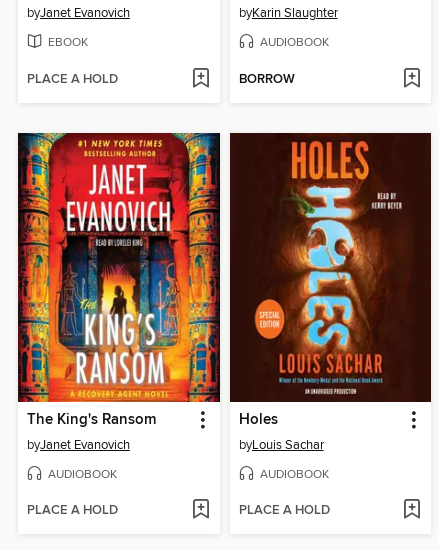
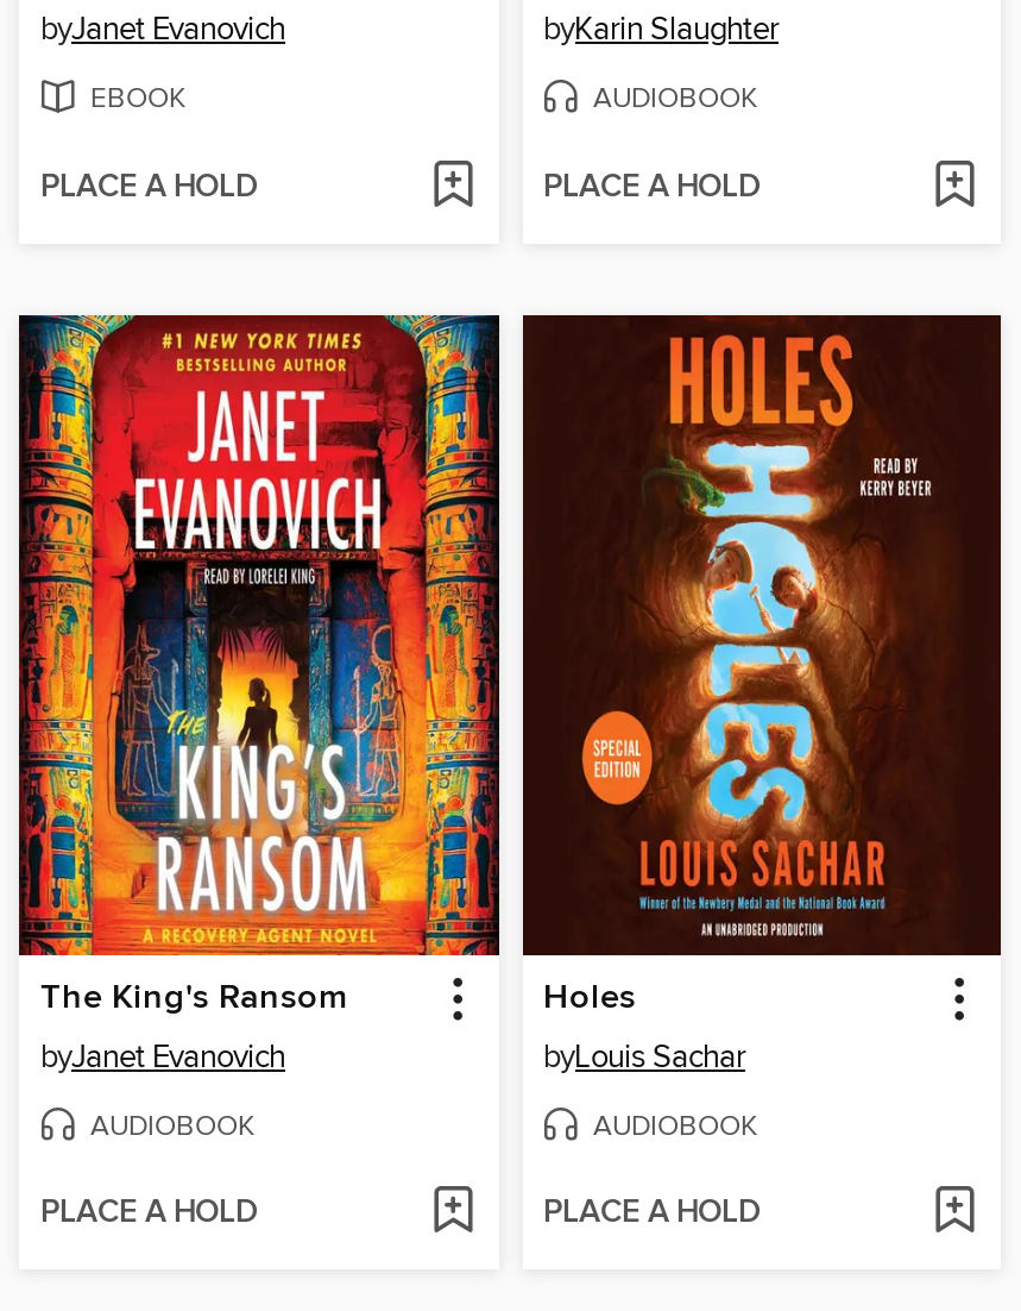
[238,71,294,88] BORROW -> [543,168,760,208] PLACE A HOLD

